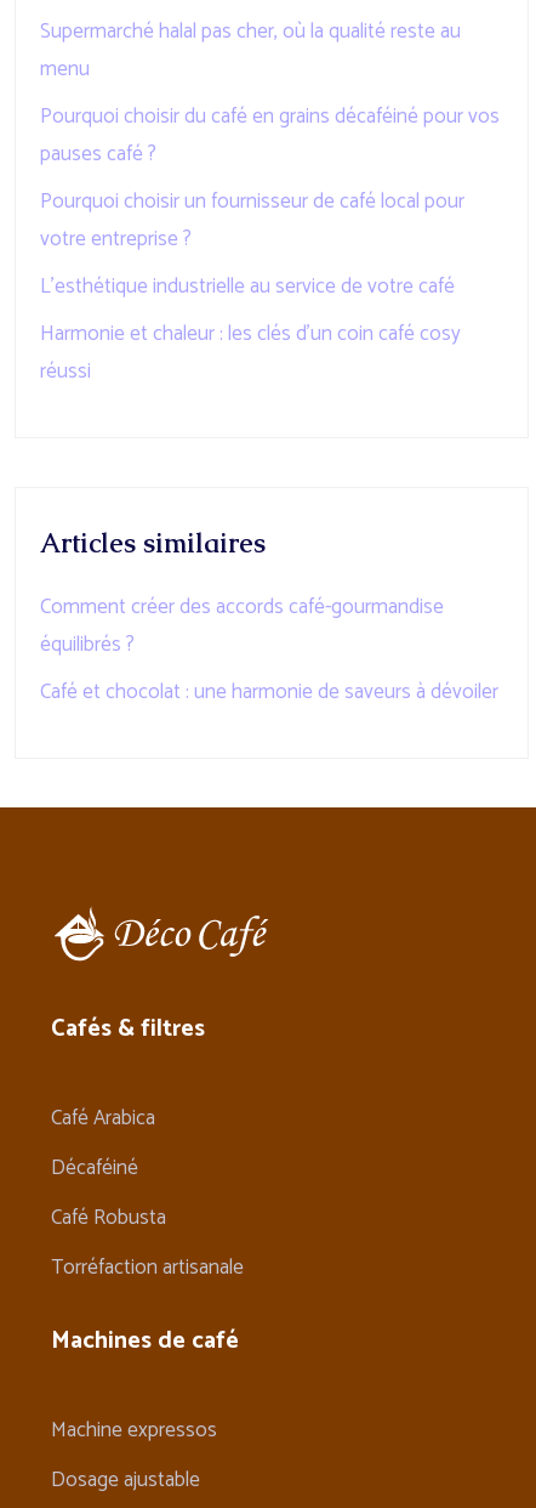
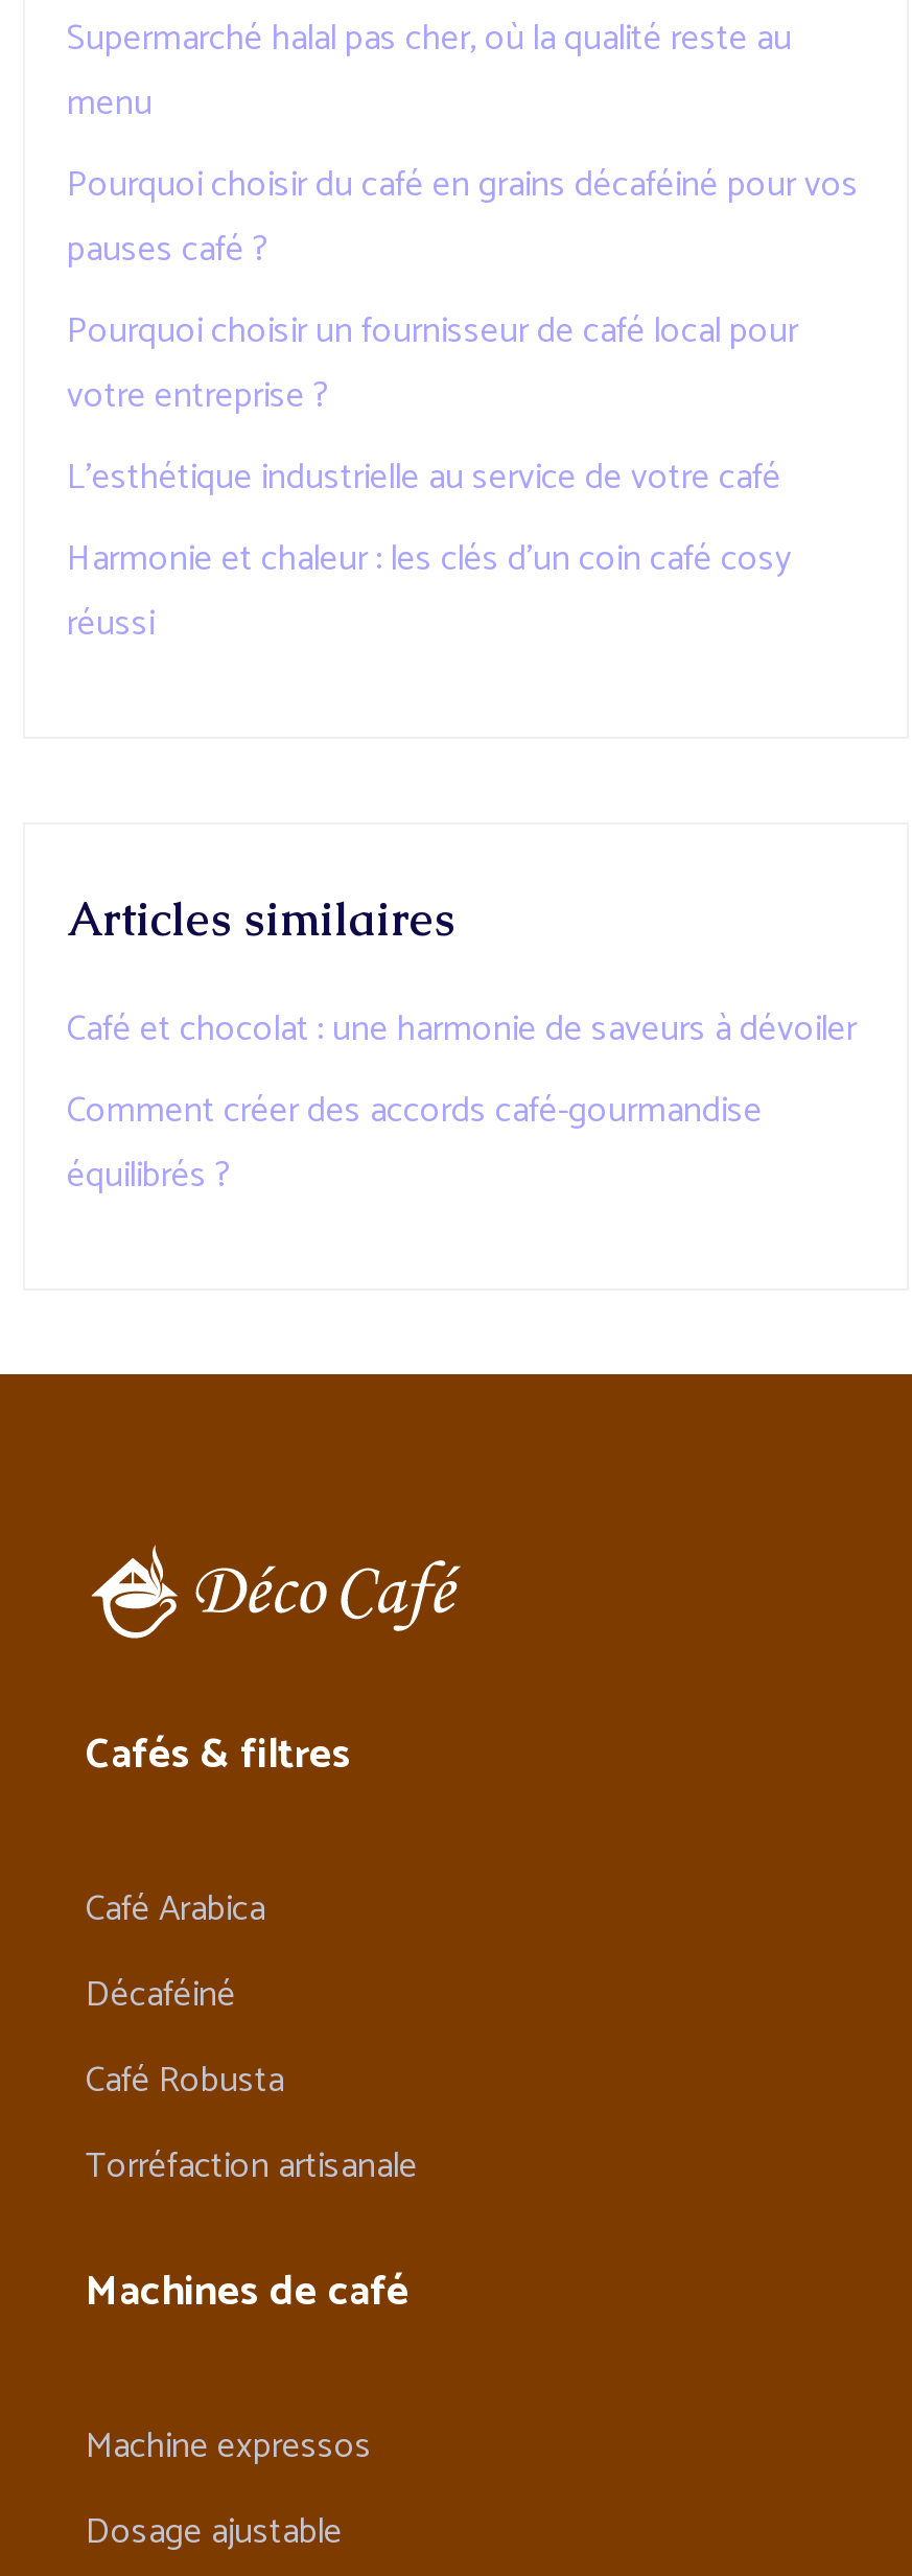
moved [40,590,444,662] -> [67,1082,763,1205]: Comment créer des accords café-gourmandise | équilibrés ?
moved [40,675,498,709] -> [67,1000,857,1059]: Café et chocolat : une harmonie de saveurs à dévoiler

